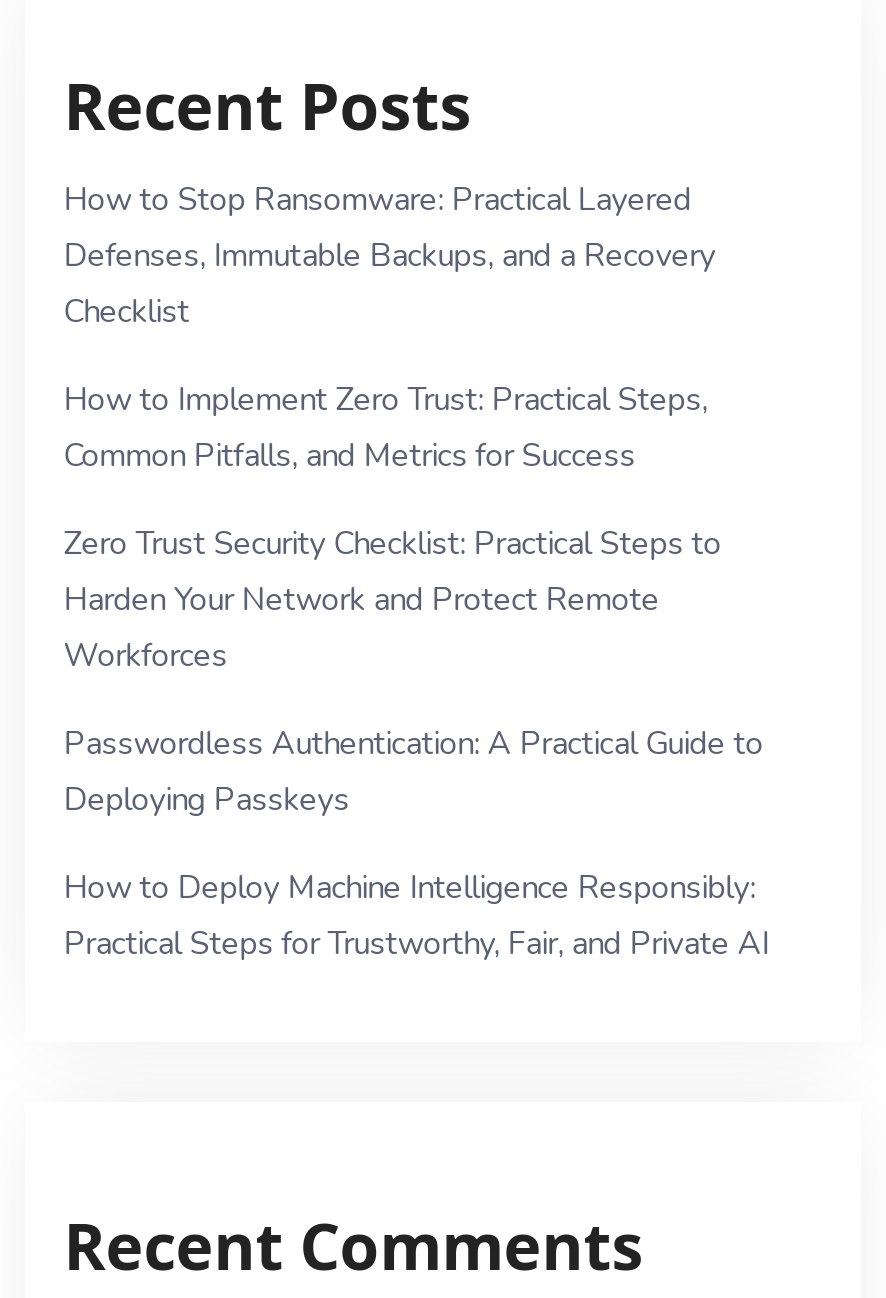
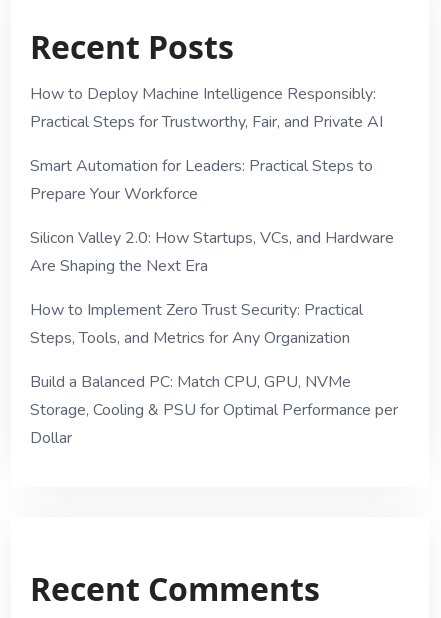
[63,177,763,821] How to Stop Ransomware: Practical Layered | Defenses, Immutable Backups, and a Recovery | Checklist | How to Implement Zero Trust: Practical Steps, | Common Pitfalls, and Metrics for Success | Zero Trust Security Checklist: Practical Steps to | Harden Your Network and Protect Remote | Workforces | Passwordless Authentication: A Practical Guide to | Deploying Passkeys -> none
moved [63,865,769,965] -> [30,83,383,133]: How to Deploy Machine Intelligence Responsibly: | Practical Steps for Trustworthy, Fair, and Private AI
none -> [30,155,398,449] Smart Automation for Leaders: Practical Steps to | Prepare Your Workforce | Silicon Valley 2.0: How Startups, VCs, and Hardware | Are Shaping the Next Era | How to Implement Zero Trust Security: Practical | Steps, Tools, and Metrics for Any Organization | Build a Balanced PC: Match CPU, GPU, NVMe | Storage, Cooling & PSU for Optimal Performance per | Dollar

